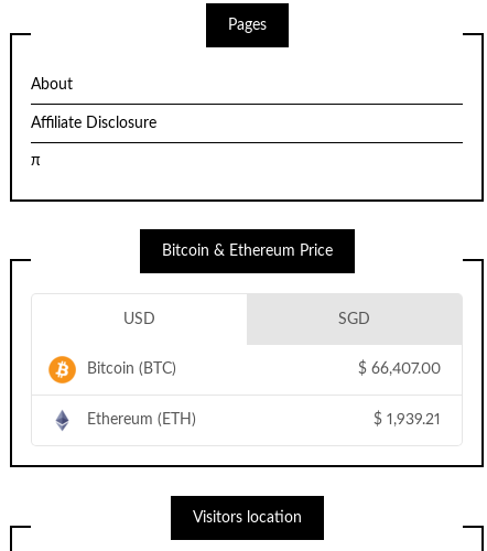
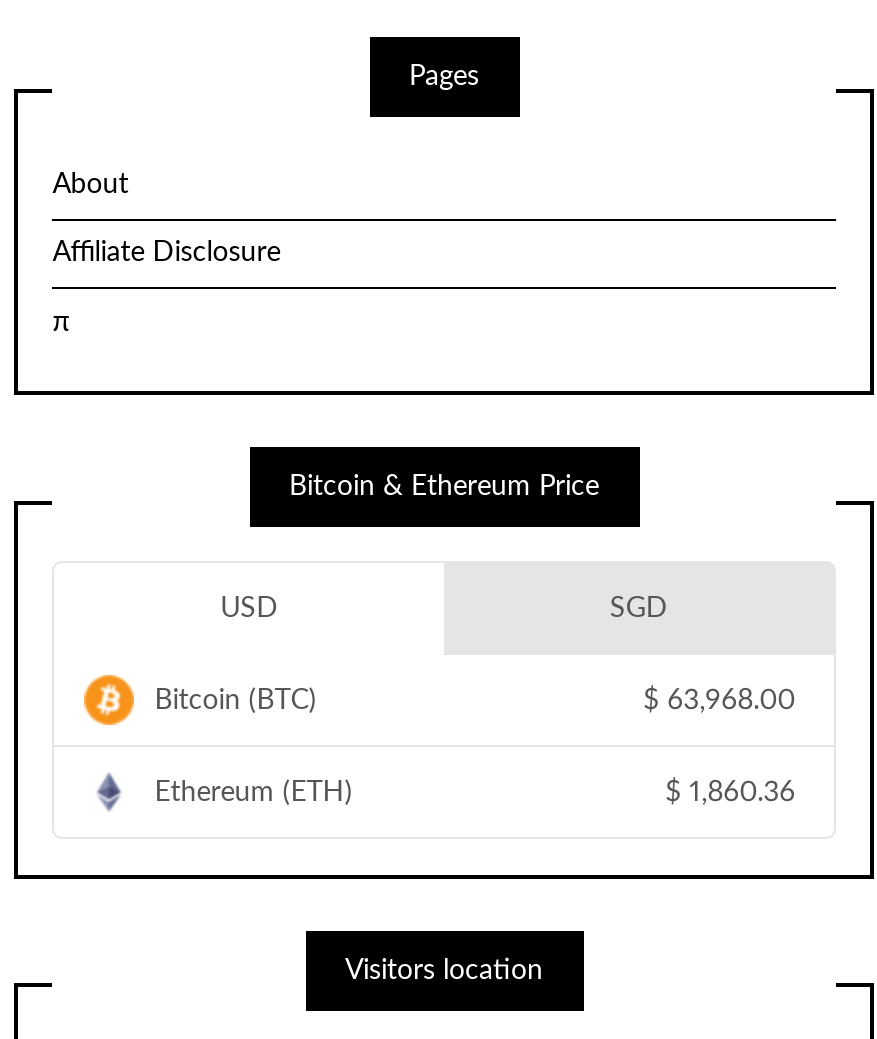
[358,362,440,377] $ 66,407.00 -> [643,687,795,715] $ 63,968.00
[373,413,440,428] $ 1,939.21 -> [665,779,795,807] $ 1,860.36

